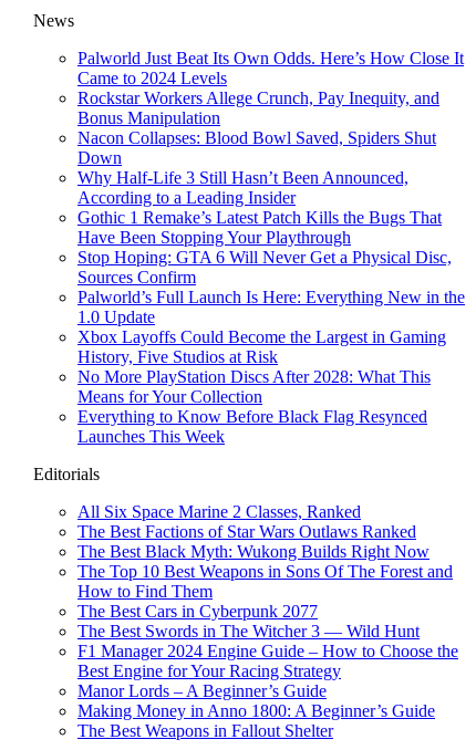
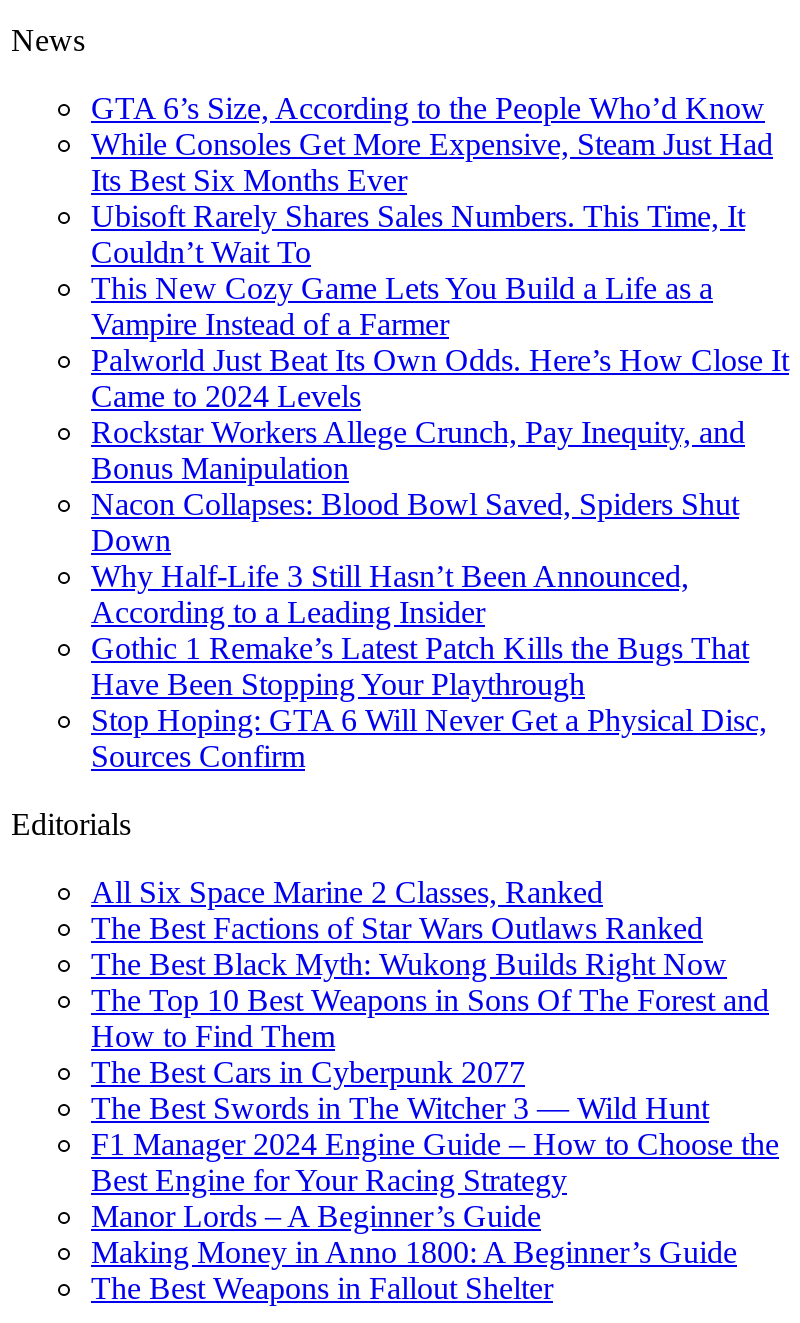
none -> [91,91,773,341] GTA 6’s Size, According to the People Who’d Know | While Consoles Get More Expensive, Steam Just Had | Its Best Six Months Ever | Ubisoft Rarely Shares Sales Numbers. This Time, It | Couldn’t Wait To | This New Cozy Game Lets You Build a Life as a | Vampire Instead of a Farmer
moved [77,49,464,287] -> [91,343,789,773]: Palworld Just Beat Its Own Odds. Here’s How Close It | Came to 2024 Levels | Rockstar Workers Allege Crunch, Pay Inequity, and | ... | Stop Hoping: GTA 6 Will Never Get a Physical Disc, | Sources Confirm
[77,288,465,446] Palworld’s Full Launch Is Here: Everything New in the | 1.0 Update | Xbox Layoffs Could Become the Largest in Gaming | History, Five Studios at Risk | No More PlayStation Discs After 2028: What This | Means for Your Collection | Everything to Know Before Black Flag Resynced | Launches This Week -> none

